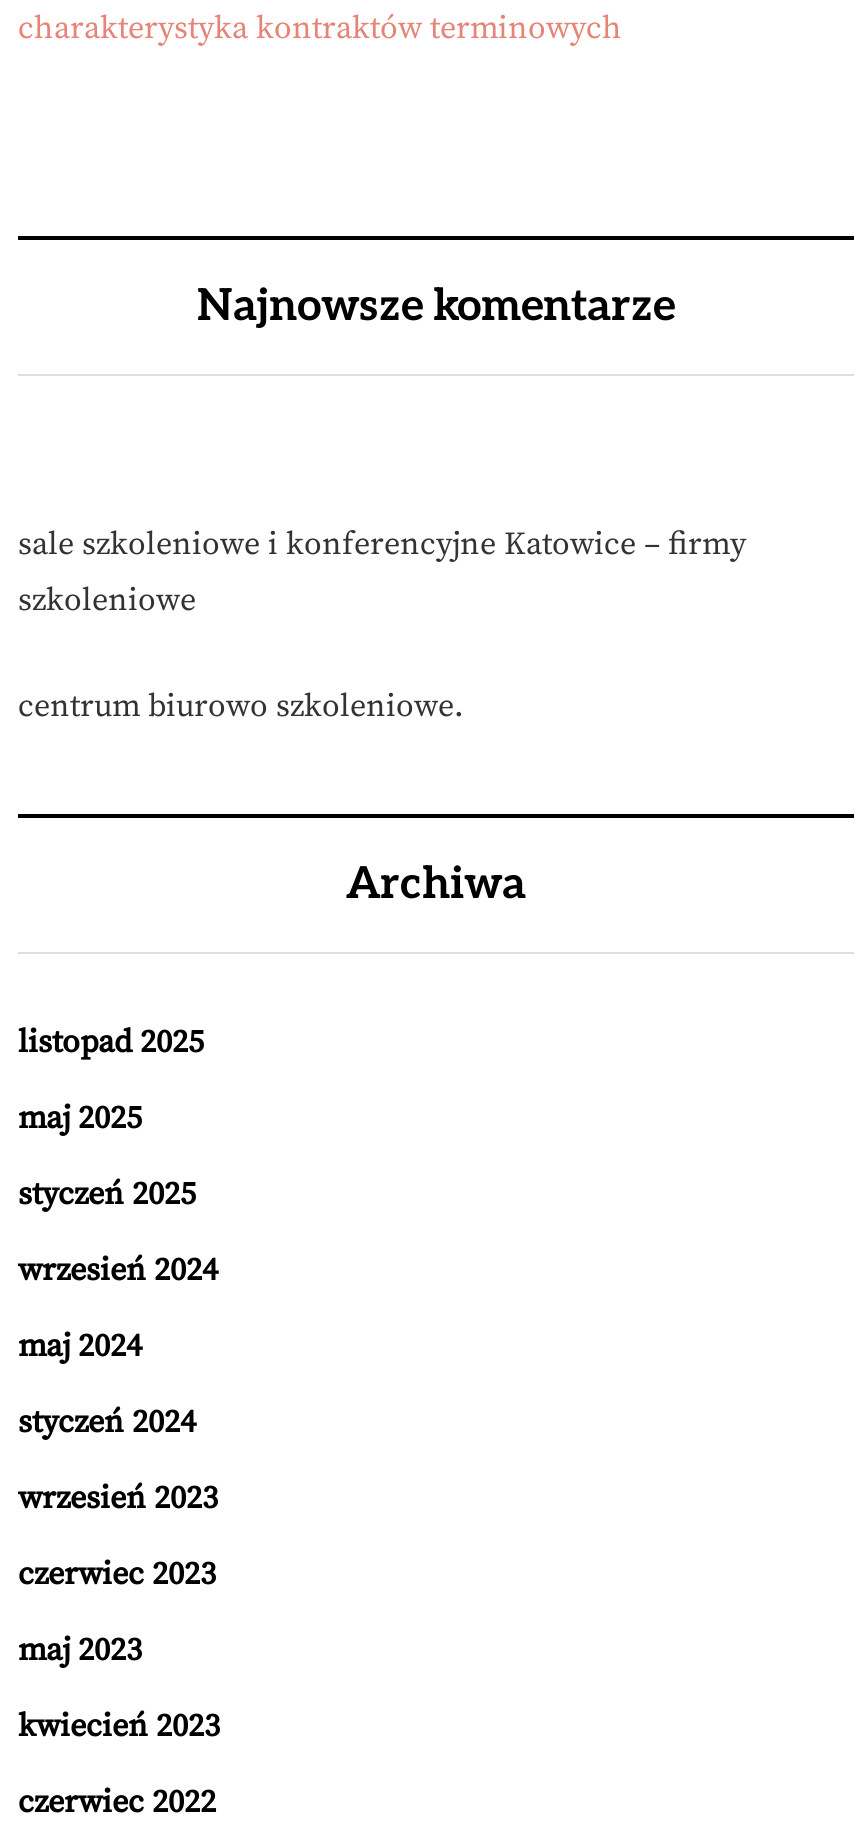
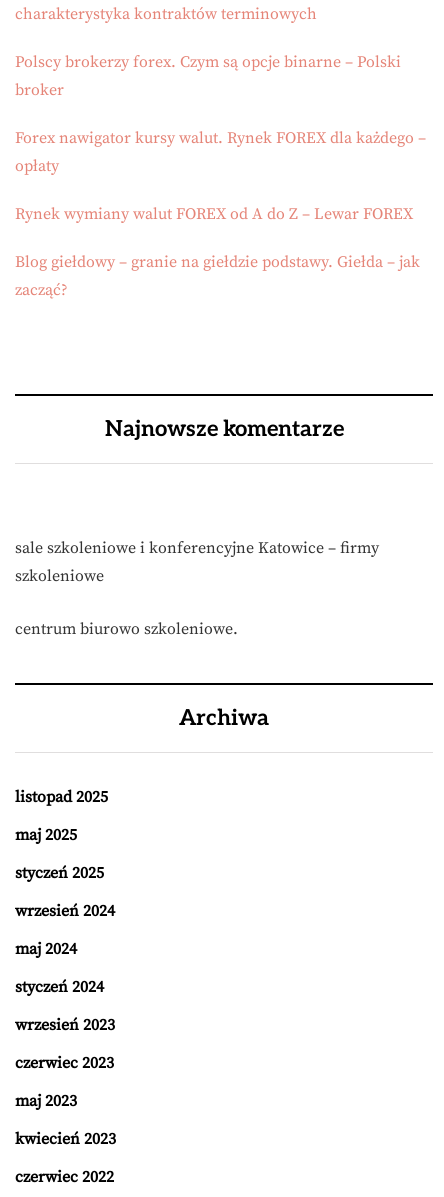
none -> [15,52,426,300] Polscy brokerzy forex. Czym są opcje binarne – Polski | broker | Forex nawigator kursy walut. Rynek FOREX dla każdego – | opłaty | Rynek wymiany walut FOREX od A do Z – Lewar FOREX | Blog giełdowy – granie na giełdzie podstawy. Giełda – jak | zacząć?

